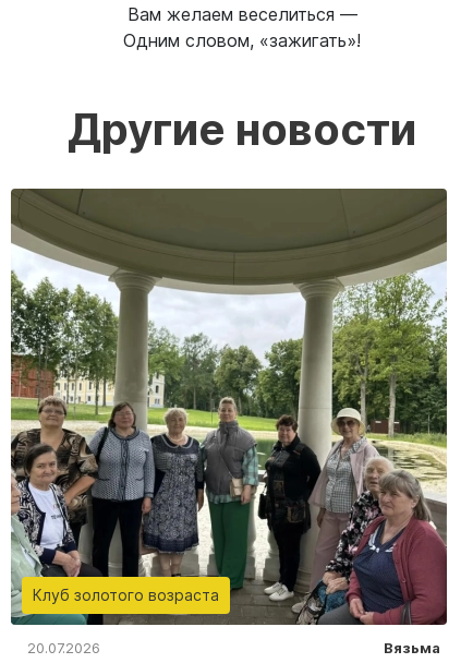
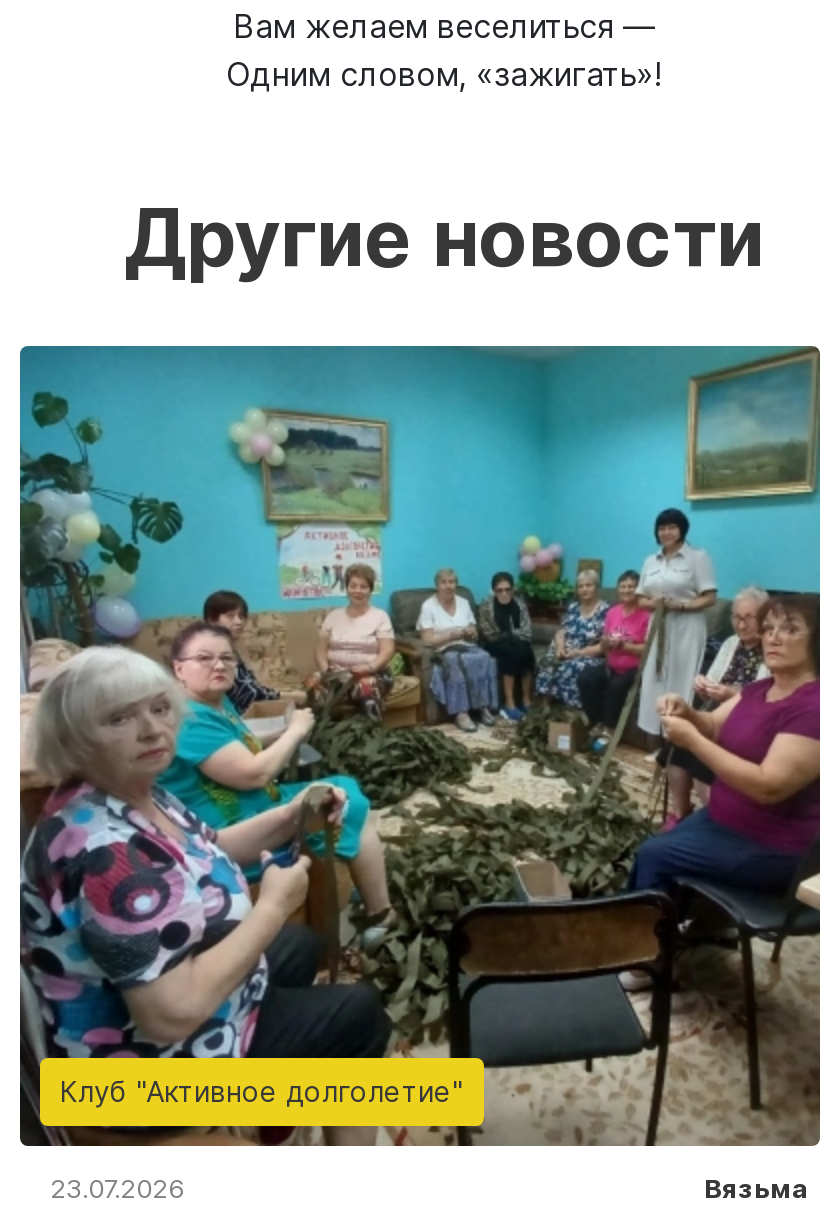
[10,189,448,626] [image] | Клуб золотого возраста -> [18,346,822,1148] [image] | Клуб "Активное долголетие"
[27,639,100,656] 20.07.2026 -> [50,1172,184,1204] 23.07.2026

